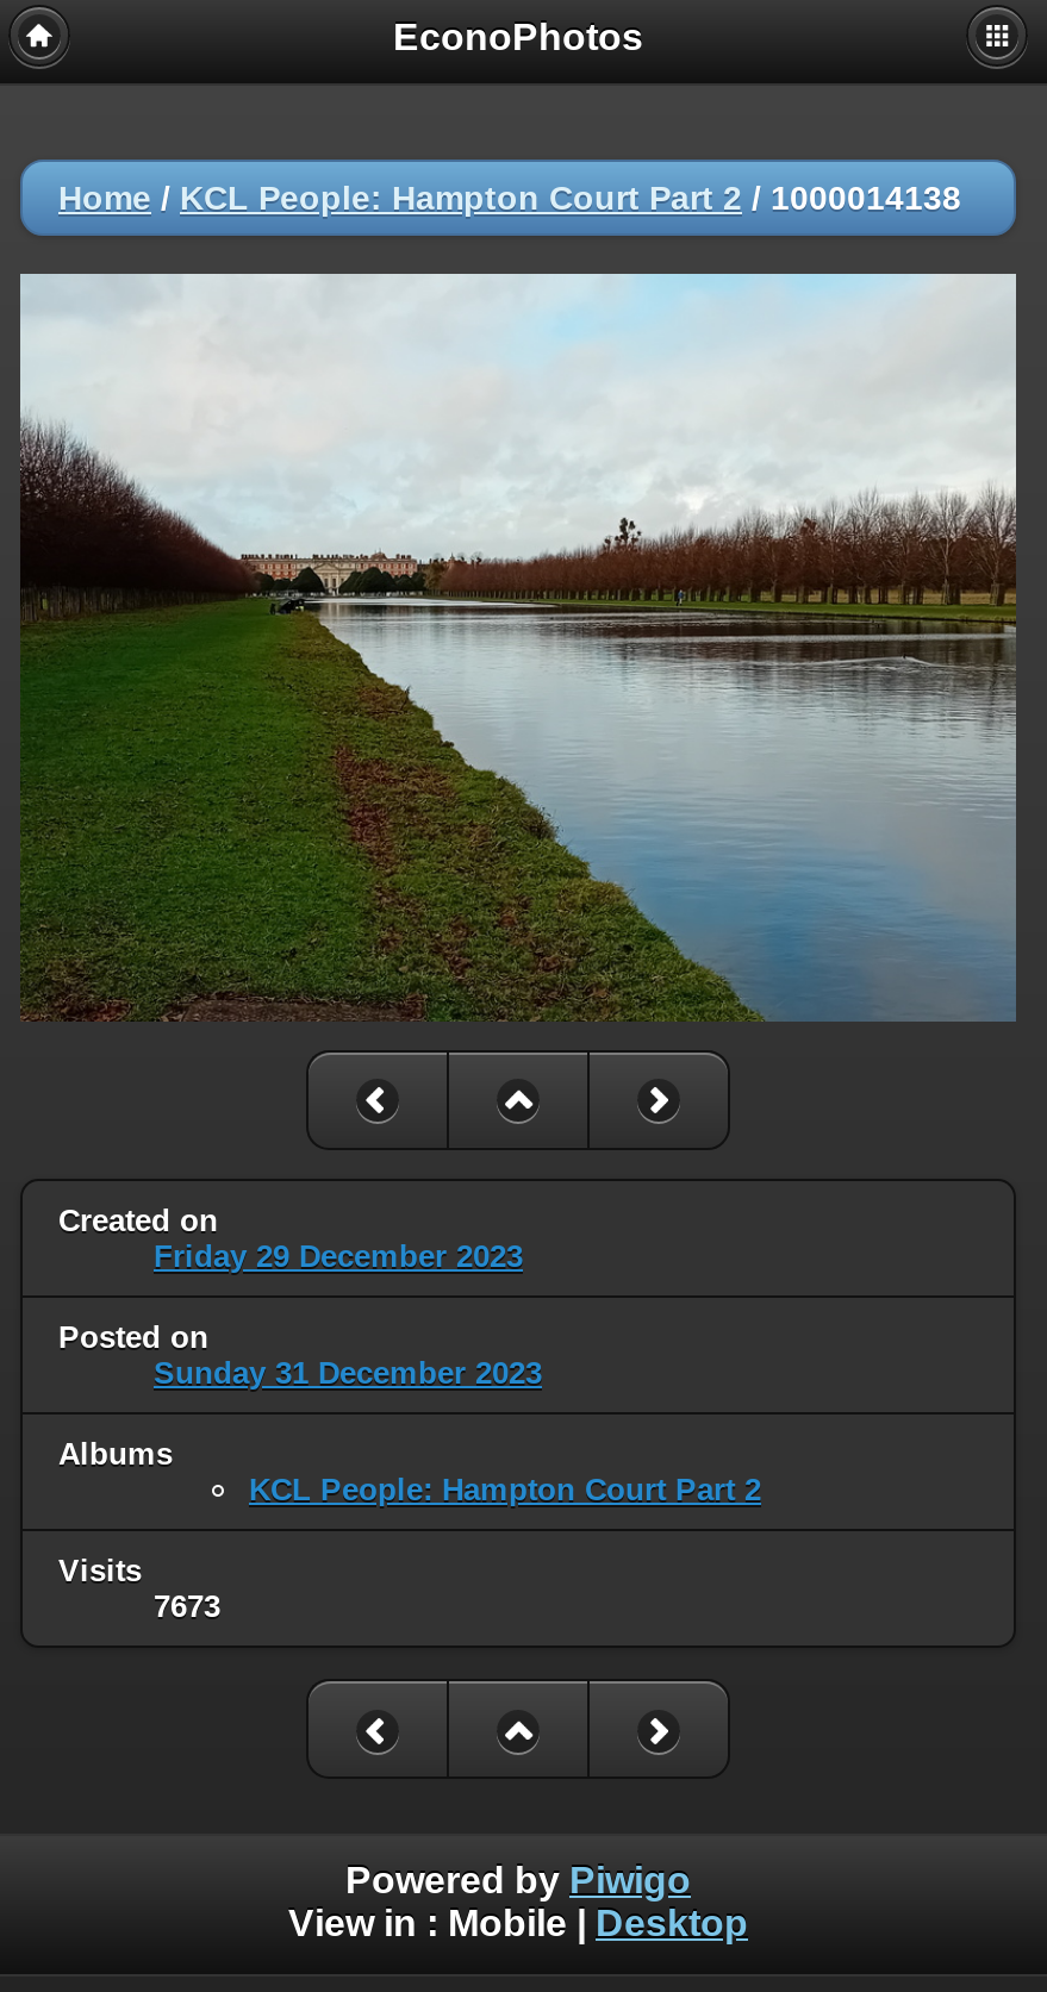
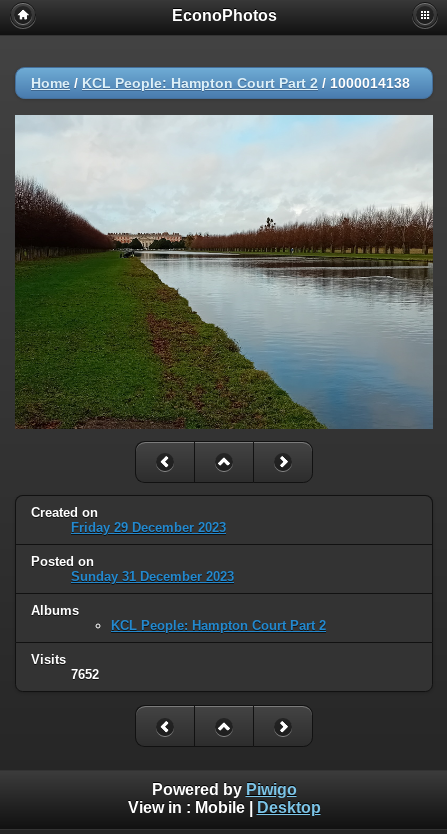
[154,1589,220,1625] 7673 -> [71,667,99,682] 7652

